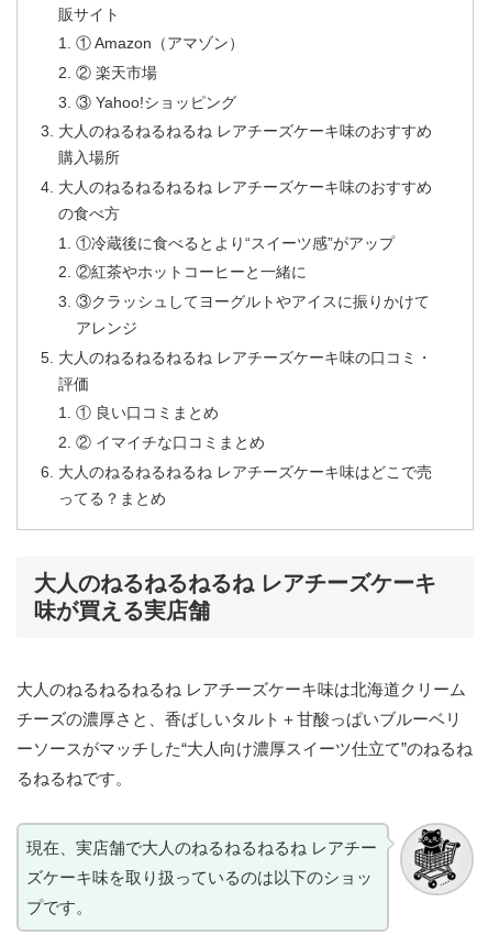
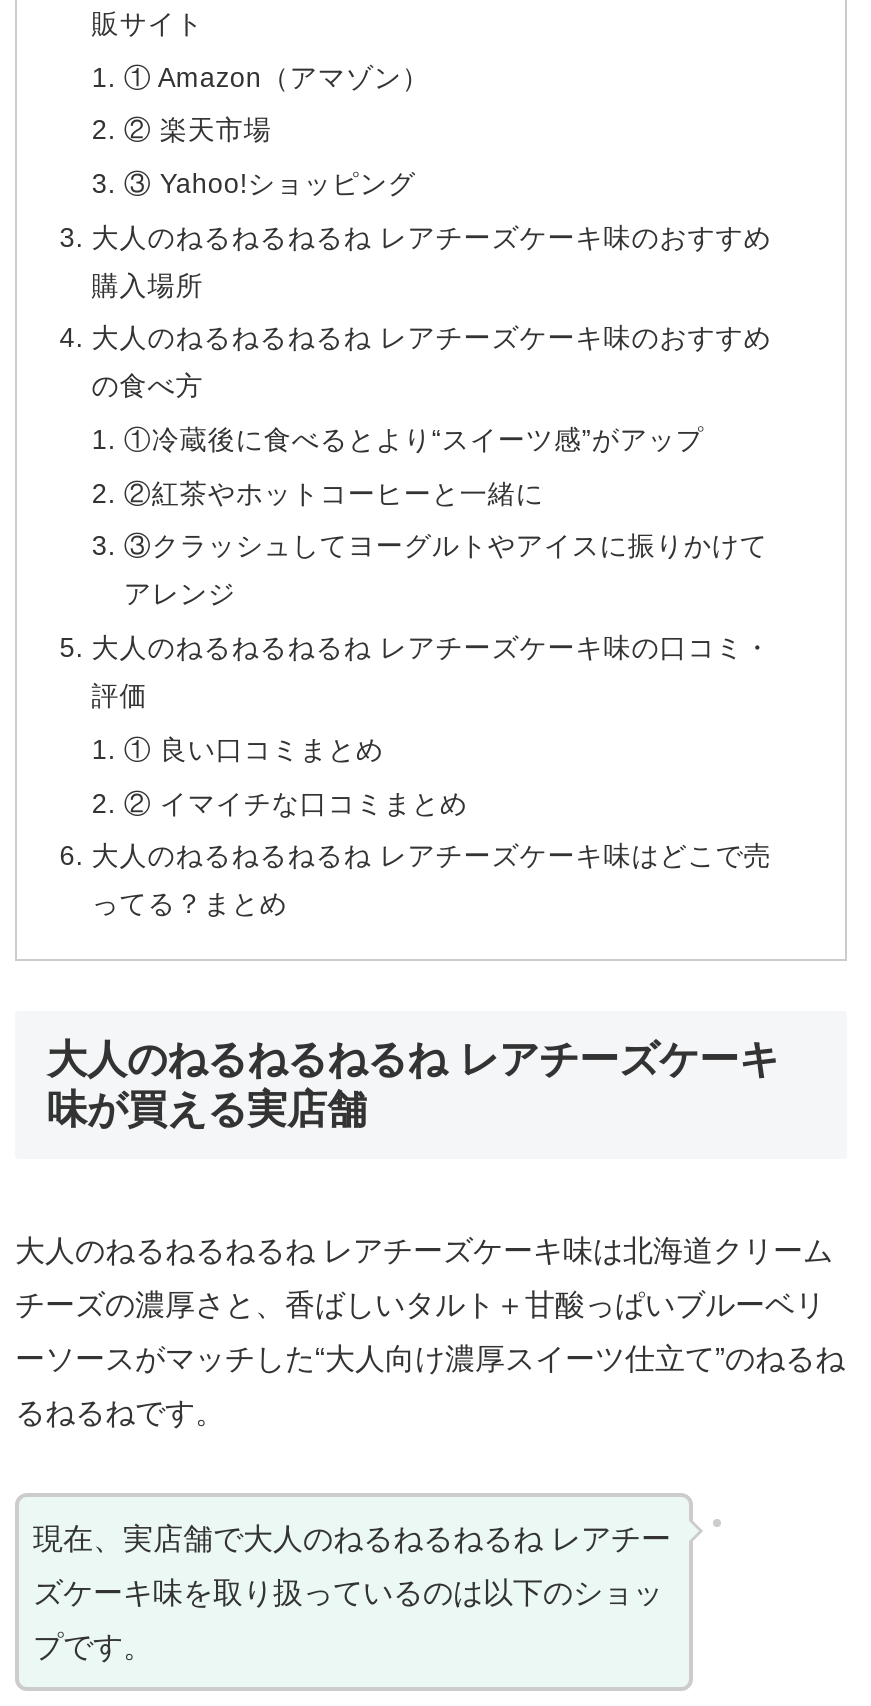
[400,823,474,895] [image] -> none

